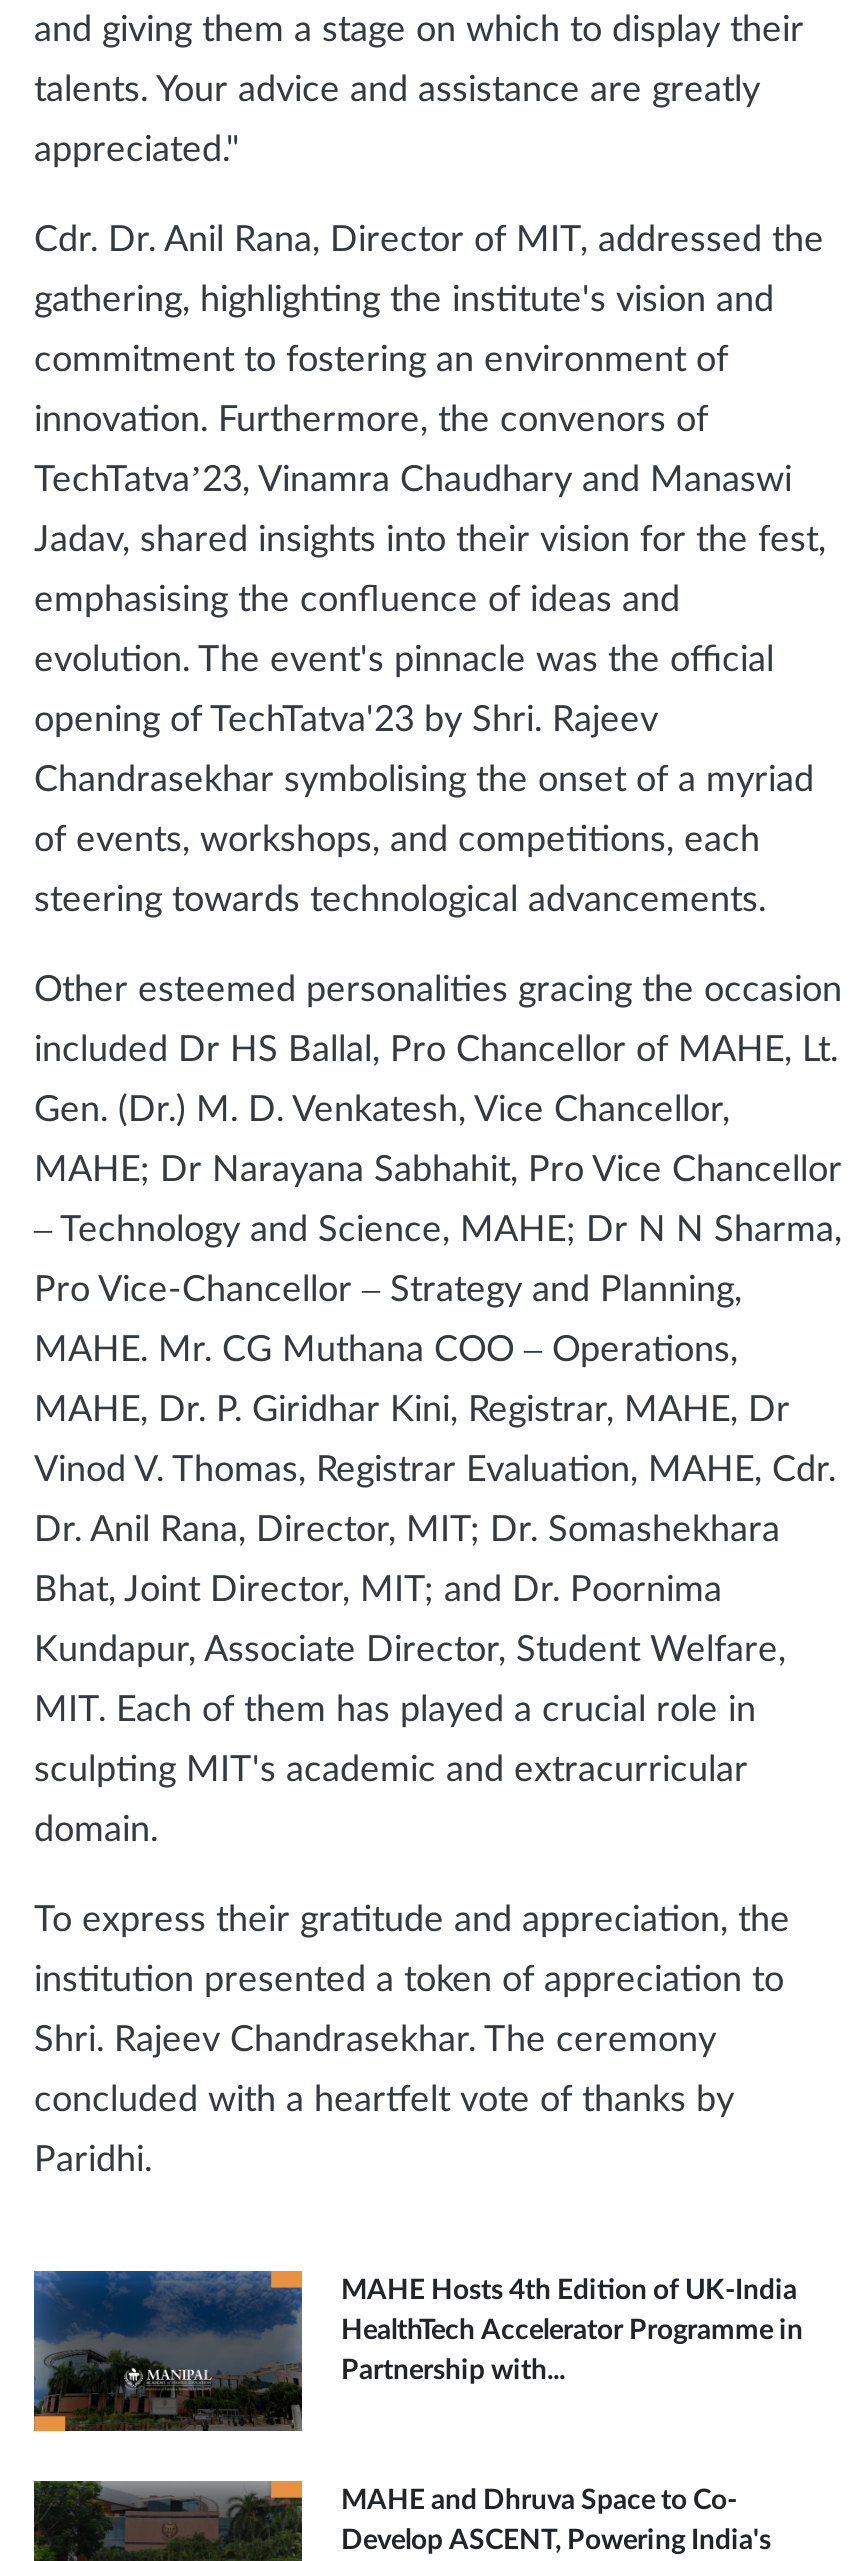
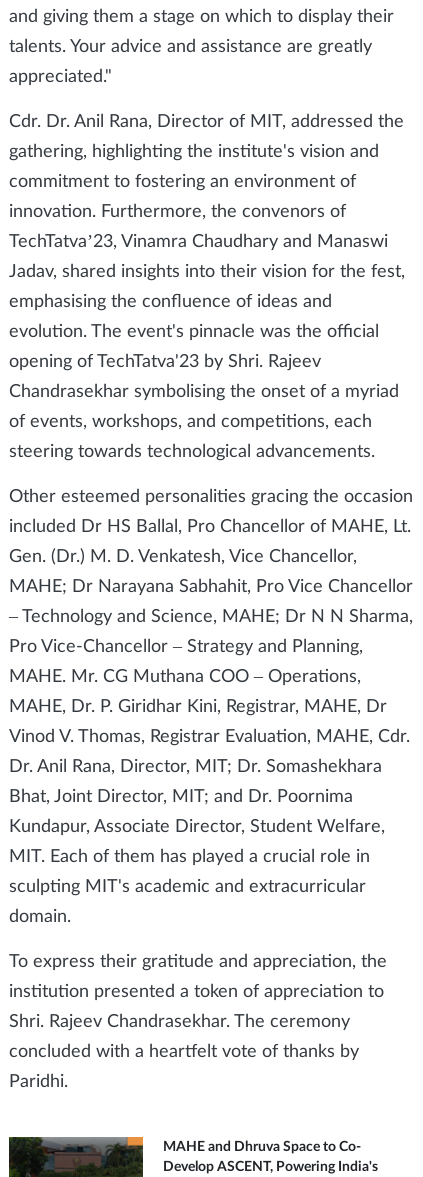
[32,2269,803,2433] [image] | MAHE Hosts 4th Edition of UK-India | HealthTech Accelerator Programme in | Partnership with... -> none

